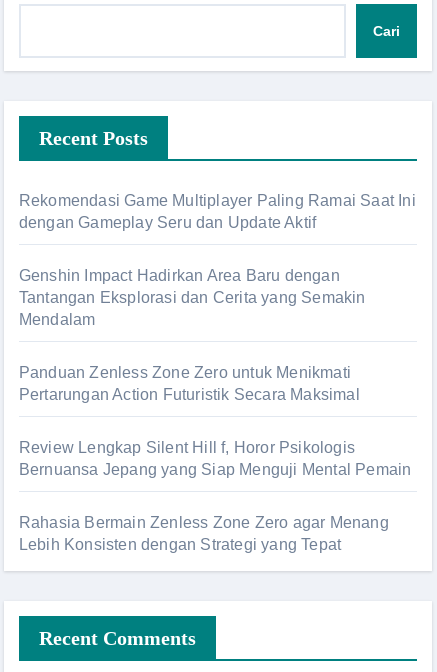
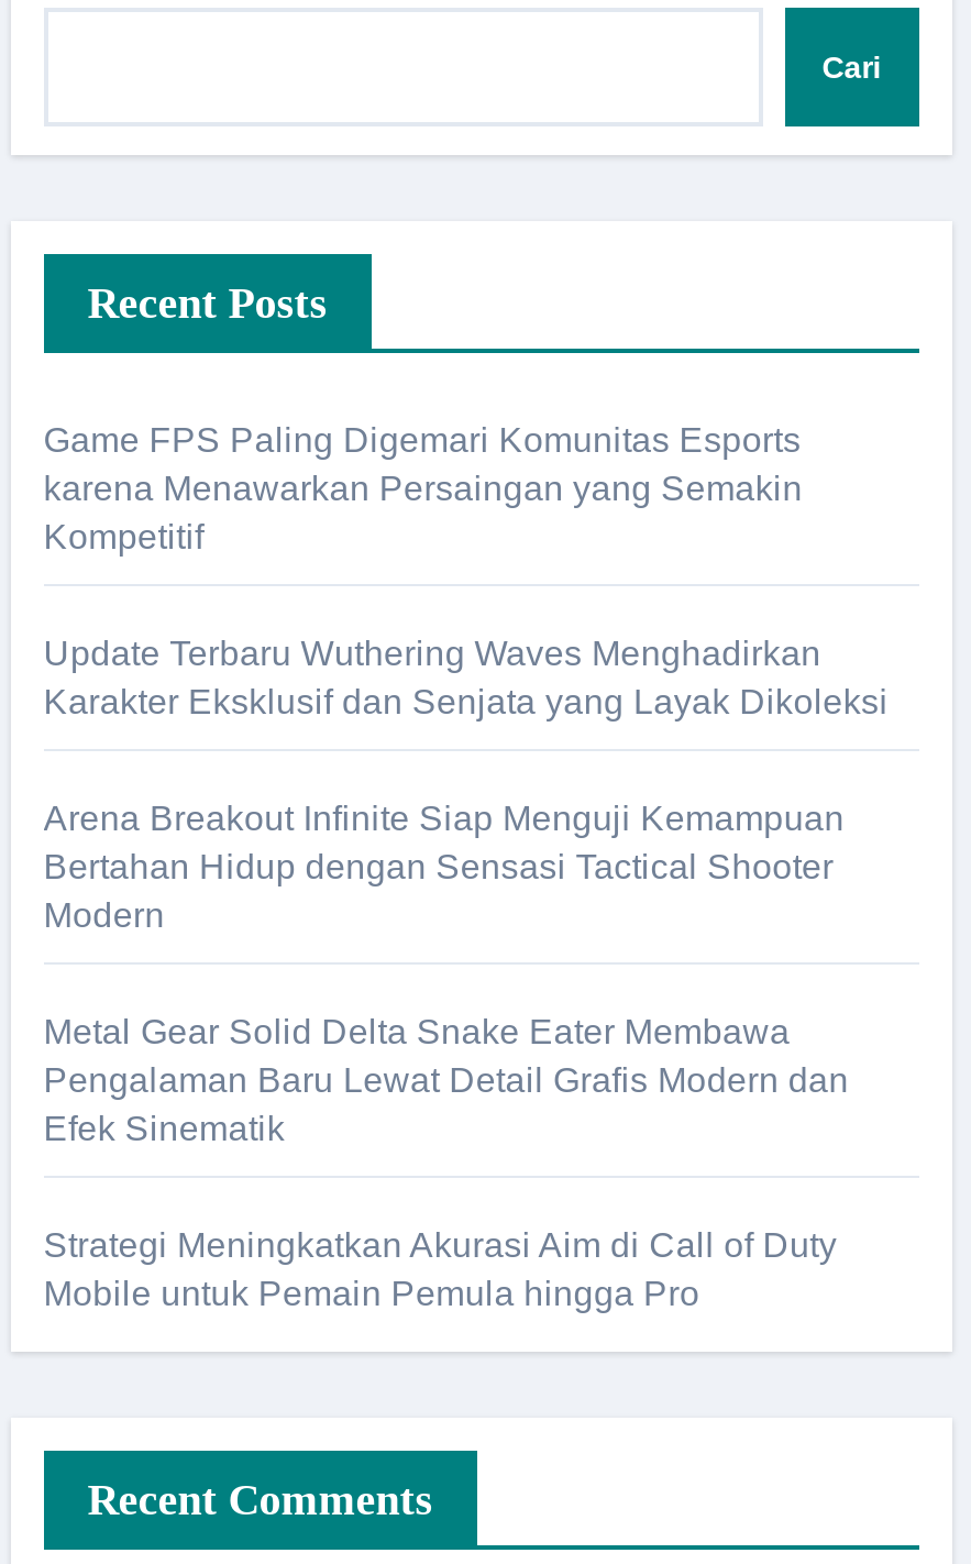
[19,192,416,231] Rekomendasi Game Multiplayer Paling Ramai Saat Ini | dengan Gameplay Seru dan Update Aktif -> [44,421,803,555] Game FPS Paling Digemari Komunitas Esports | karena Menawarkan Persaingan yang Semakin | Kompetitif
[19,267,366,328] Genshin Impact Hadirkan Area Baru dengan | Tantangan Eksplorasi dan Cerita yang Semakin | Mendalam -> [44,635,889,720] Update Terbaru Wuthering Waves Menghadirkan | Karakter Eksklusif dan Senjata yang Layak Dikoleksi
[19,364,360,403] Panduan Zenless Zone Zero untuk Menikmati | Pertarungan Action Futuristik Secara Maksimal -> [44,800,845,934] Arena Breakout Infinite Siap Menguji Kemampuan | Bertahan Hidup dengan Sensasi Tactical Shooter | Modern
[19,439,411,478] Review Lengkap Silent Hill f, Horor Psikologis | Bernuansa Jepang yang Siap Menguji Mental Pemain -> [44,1013,849,1147] Metal Gear Solid Delta Snake Eater Membawa | Pengalaman Baru Lewat Detail Grafis Modern dan | Efek Sinematik
[19,514,389,553] Rahasia Bermain Zenless Zone Zero agar Menang | Lebih Konsisten dengan Strategi yang Tepat -> [44,1226,837,1312] Strategi Meningkatkan Akurasi Aim di Call of Duty | Mobile untuk Pemain Pemula hingga Pro

